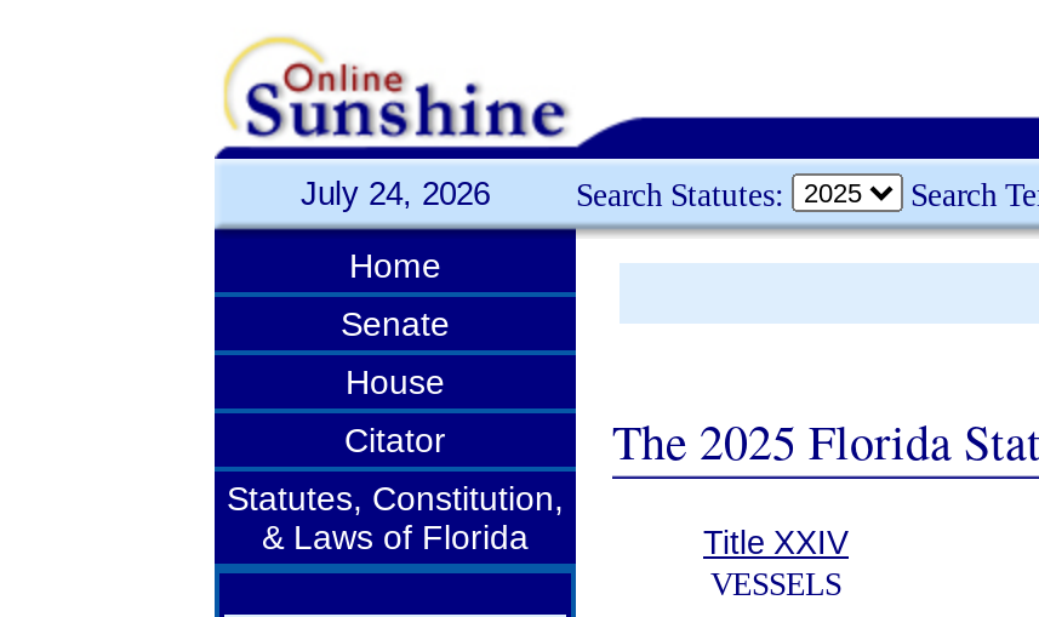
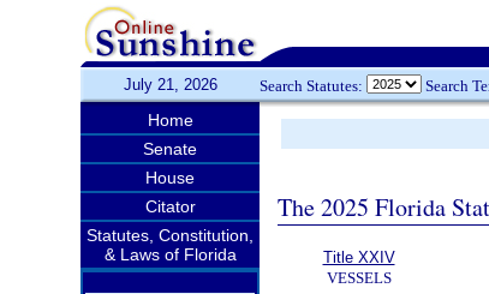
[301,176,490,212] July 24, 2026 -> [123,76,217,94] July 21, 2026

